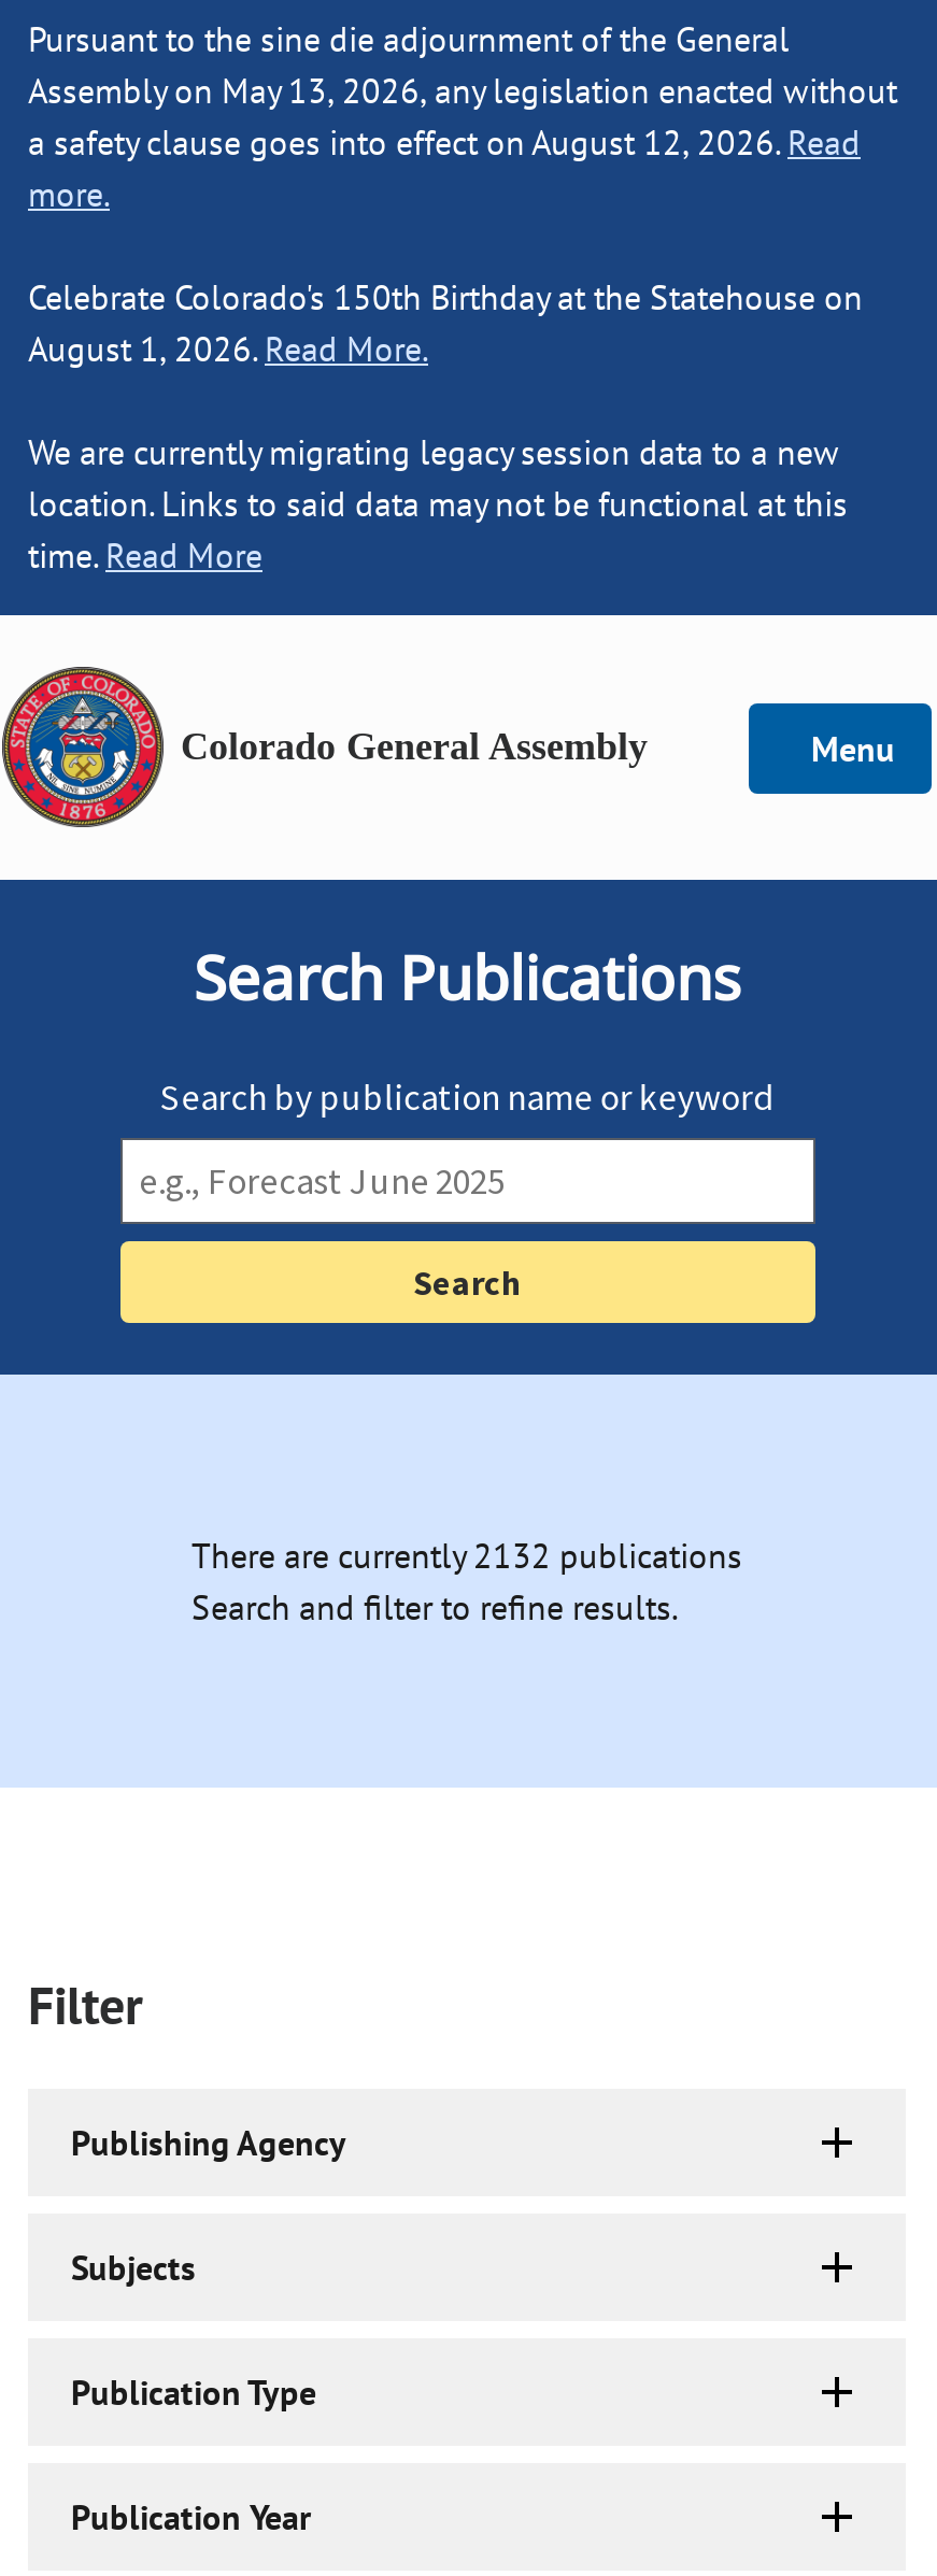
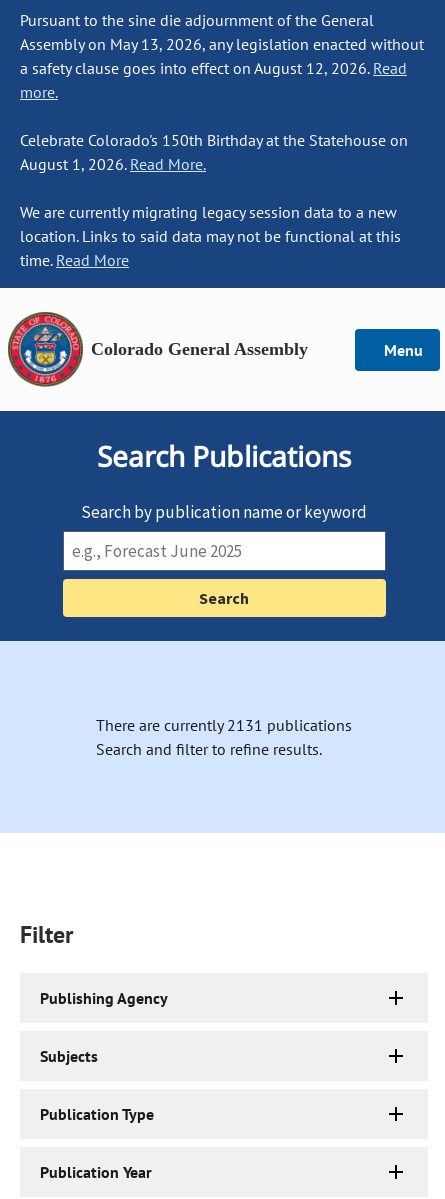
[191,1534,742,1577] There are currently 2132 publications -> [96,715,352,735] There are currently 2131 publications

